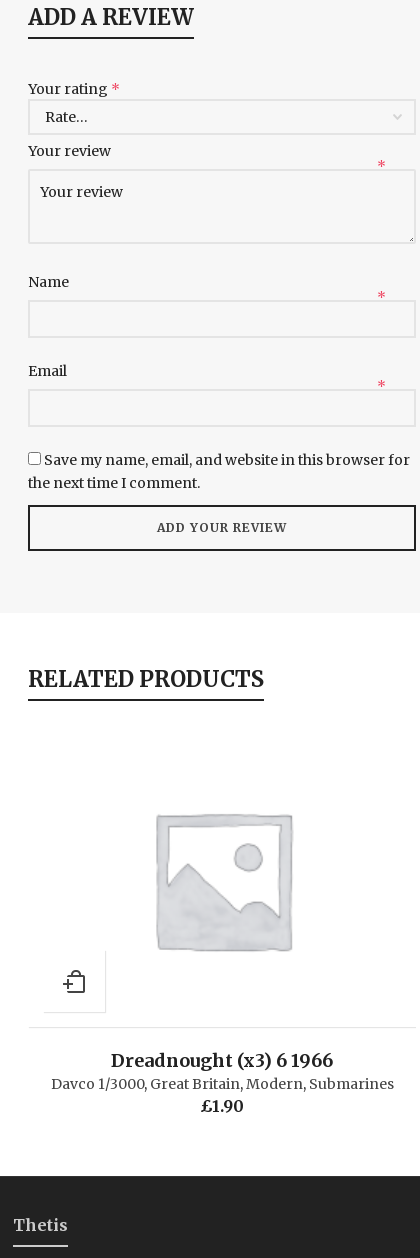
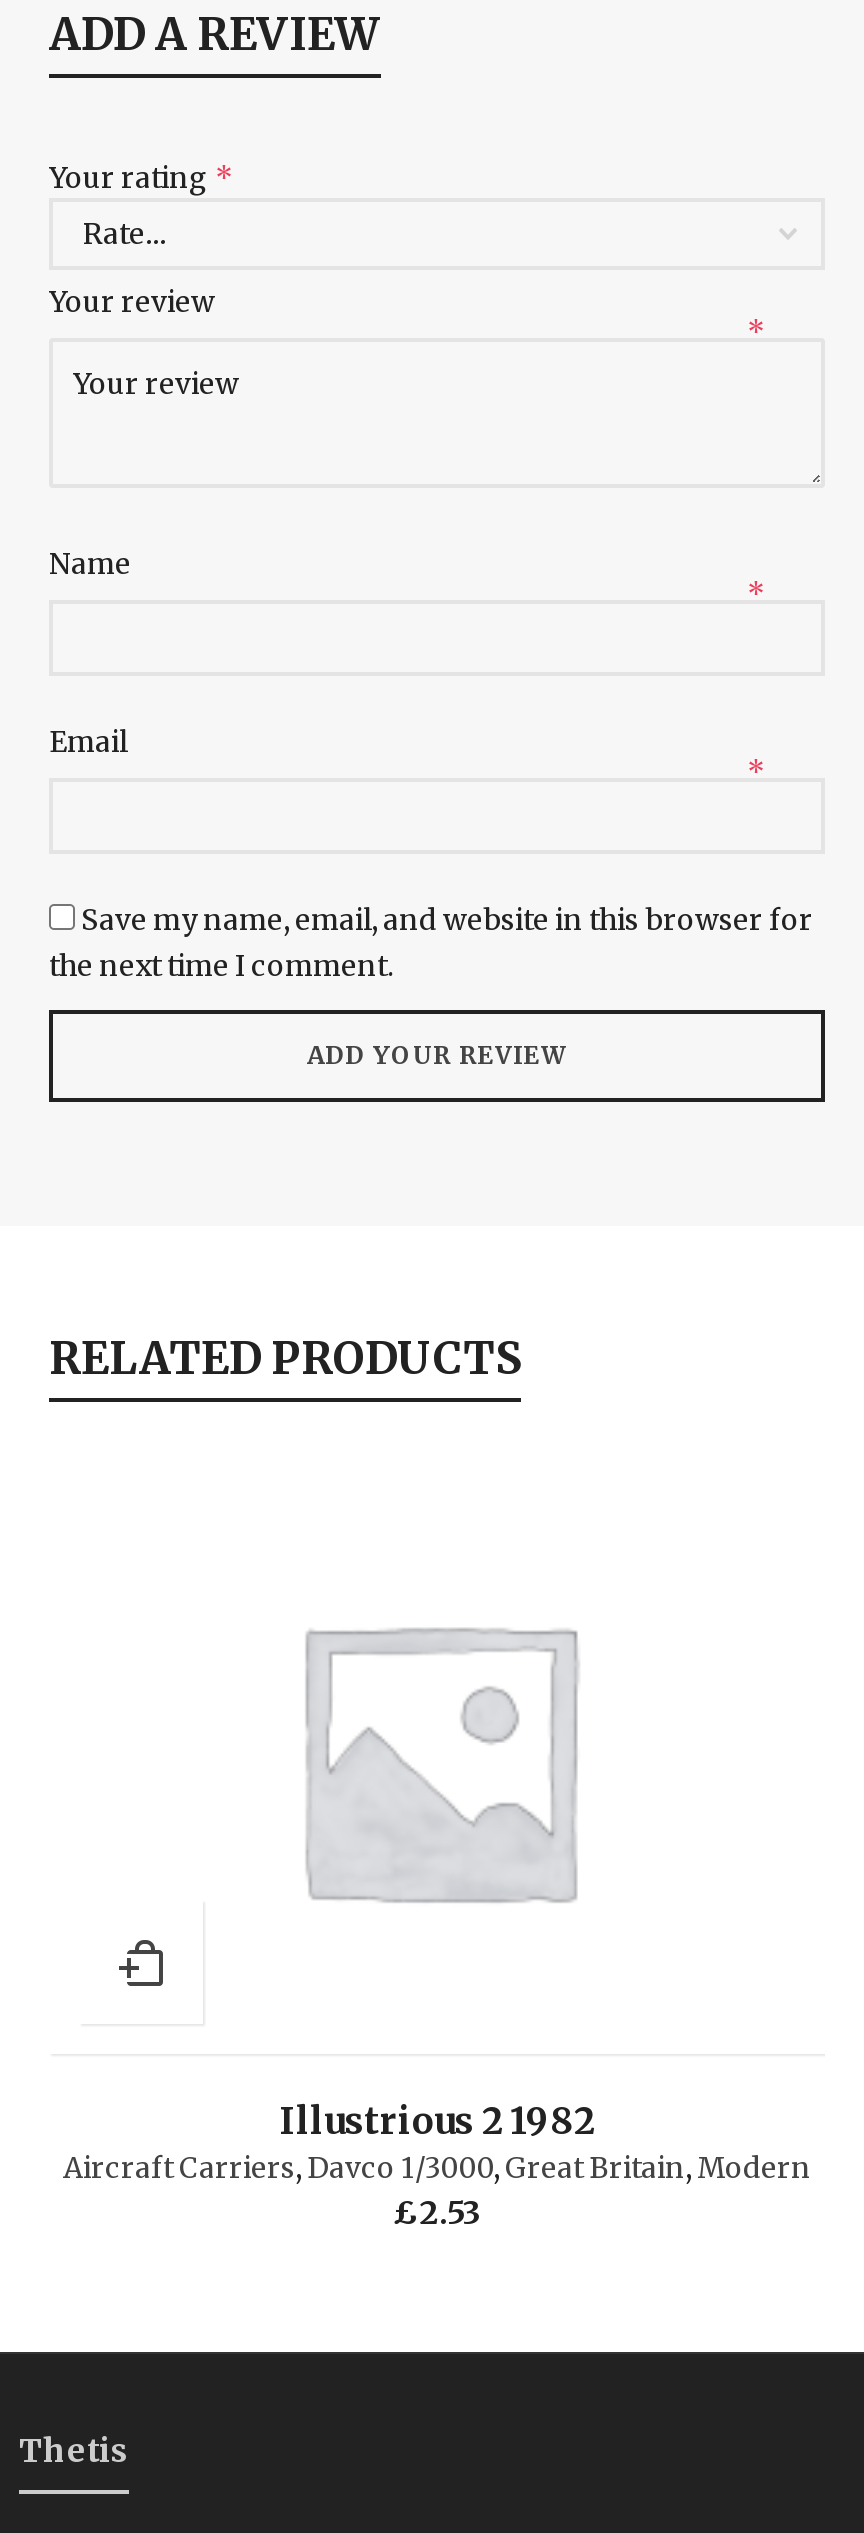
[50,1049,393,1116] Dreadnought (x3) 6 1966 | Davco 1/3000, Great Britain, Modern, Submarines | £1.90 -> [63,2098,811,2232] Illustrious 2 1982 | Aircraft Carriers, Davco 1/3000, Great Britain, Modern | £2.53

